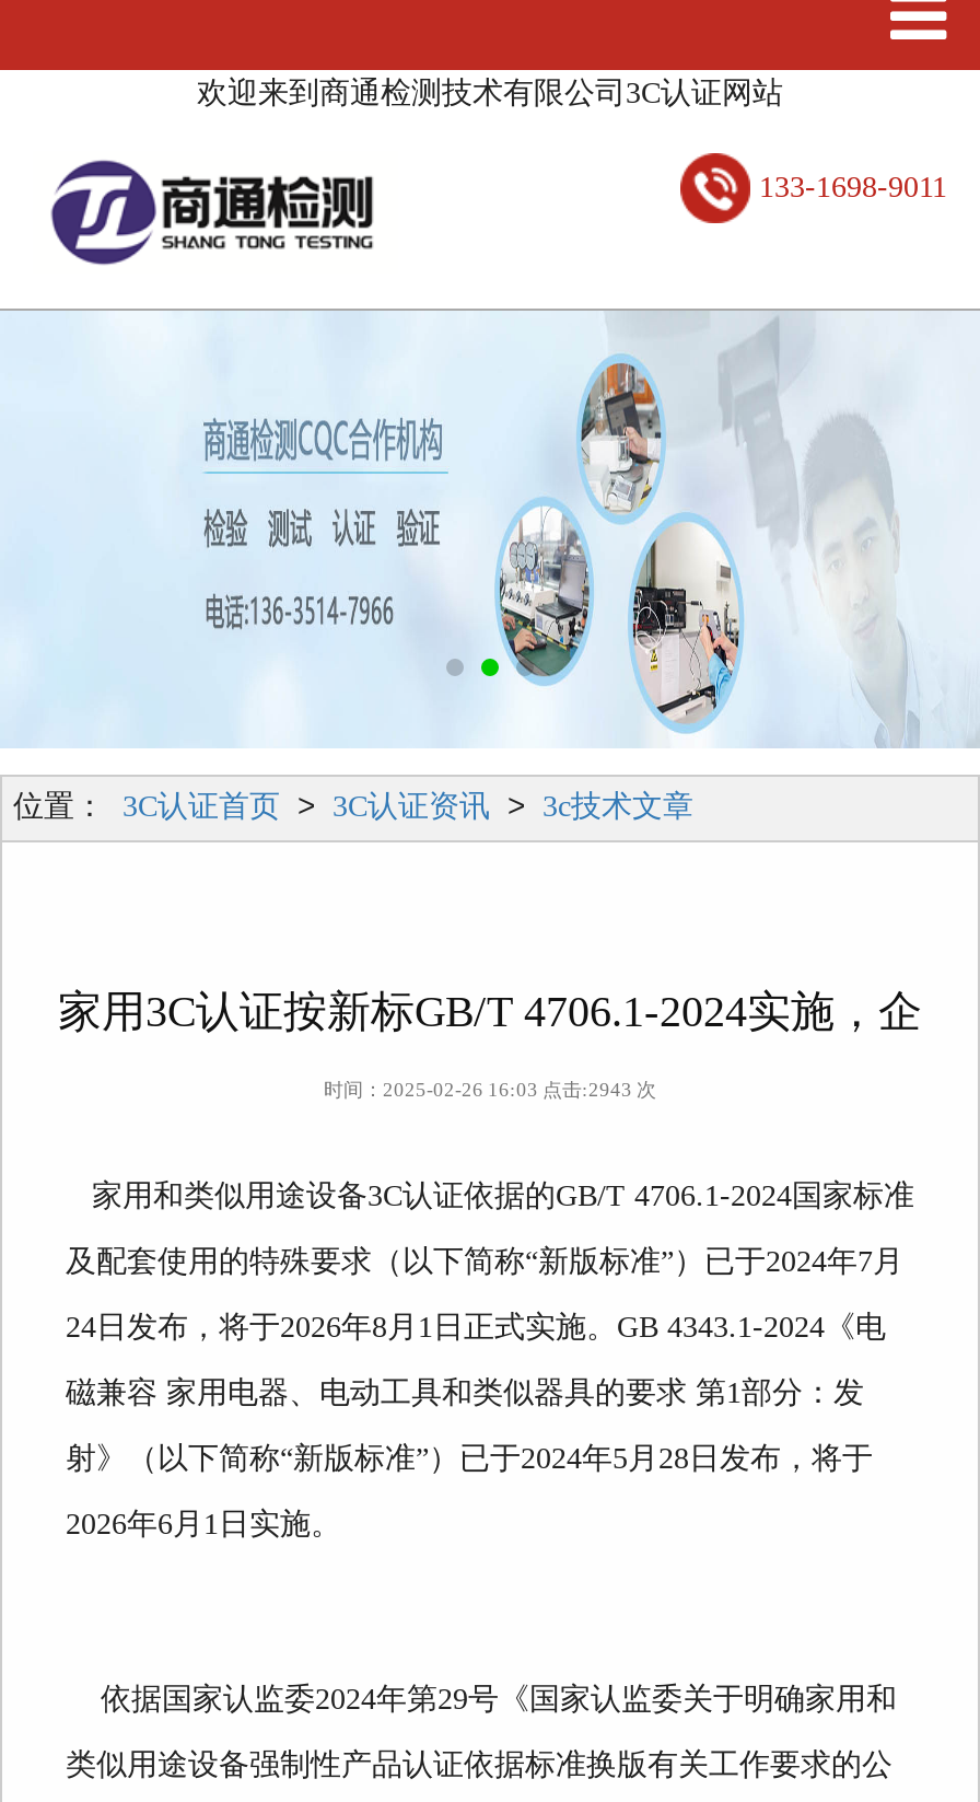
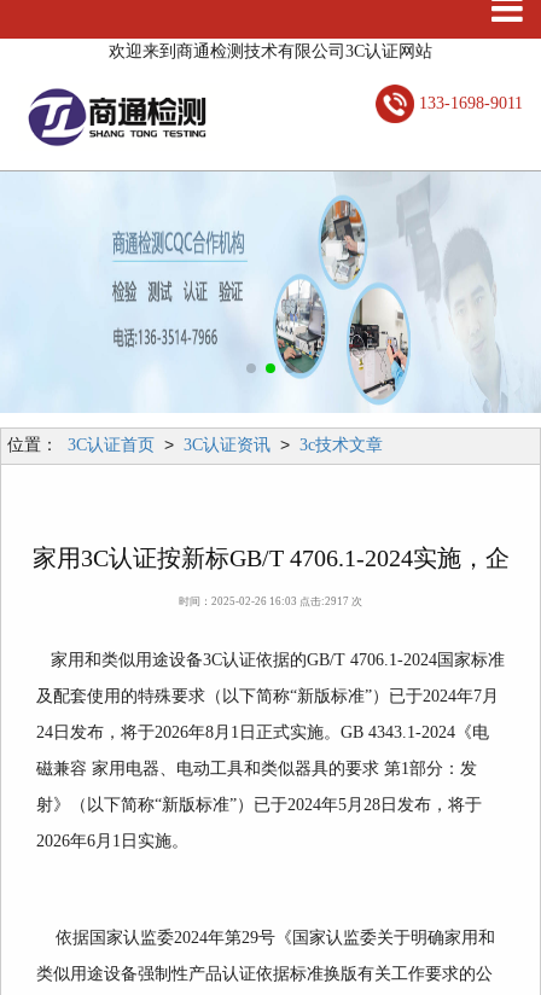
[324,1080,656,1102] 时间：2025-02-26 16:03 点击: 2943 次 -> [179,596,362,608] 时间：2025-02-26 16:03 点击: 2917 次

